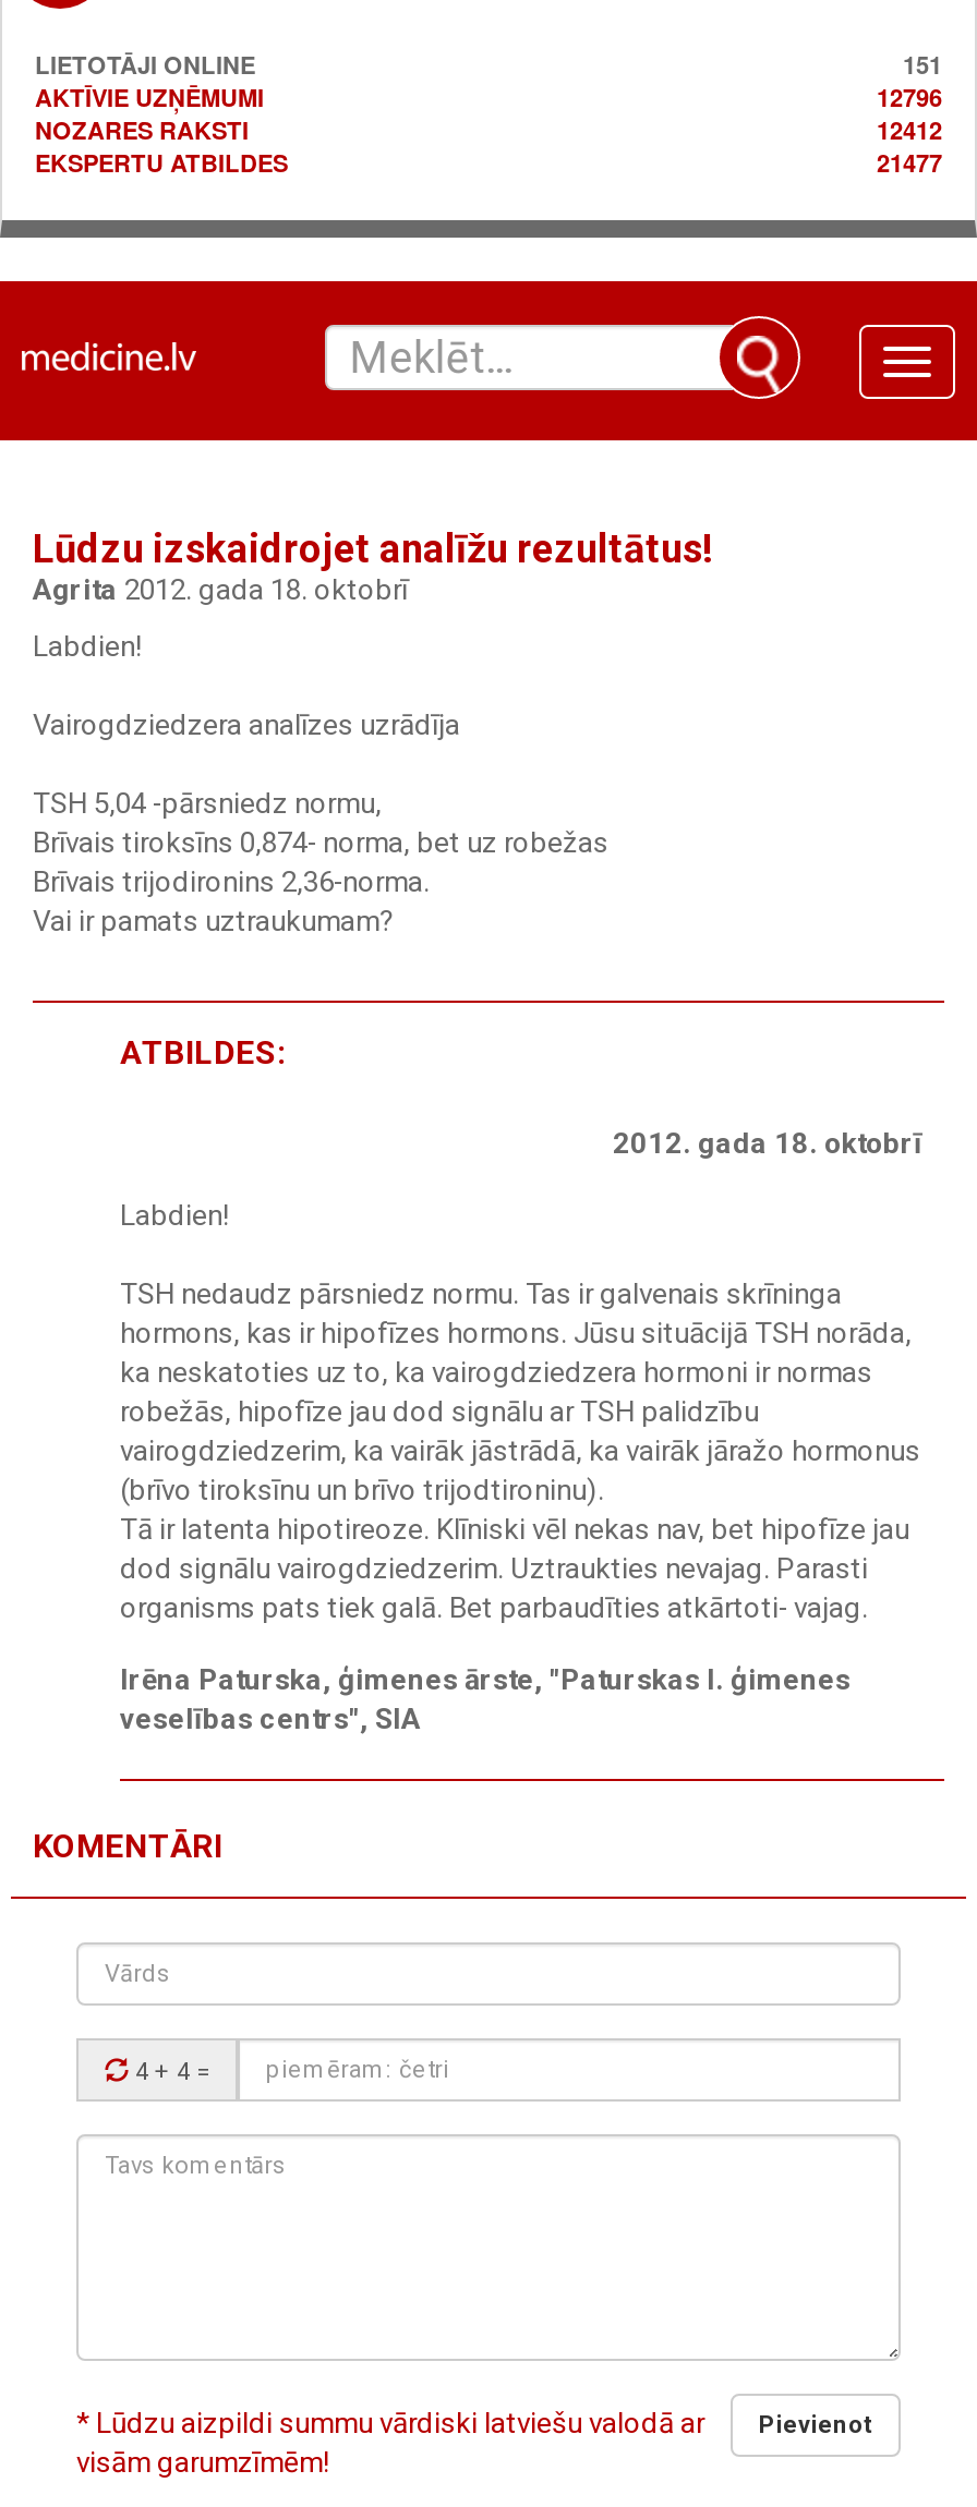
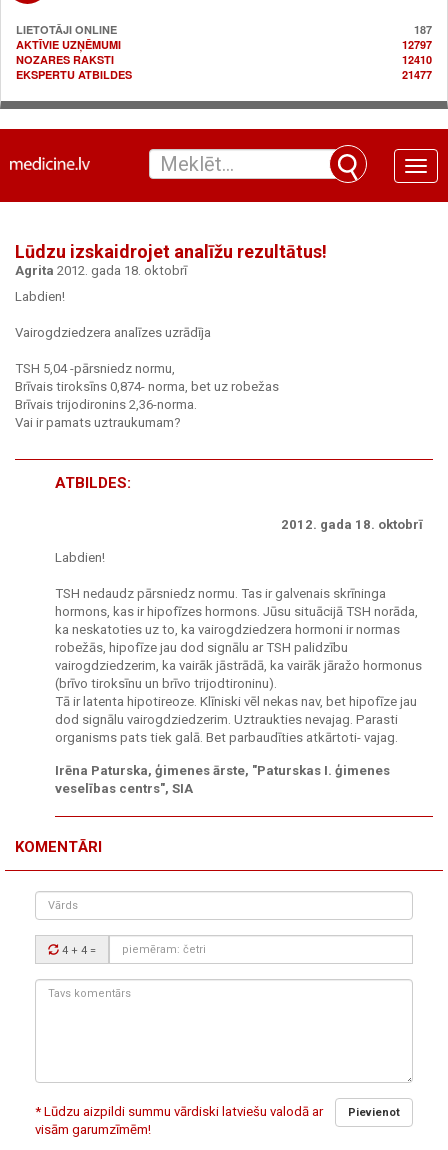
[903,48,942,81] 151 -> [414,22,432,37] 187
[877,81,942,113] 12796 -> [402,37,432,52] 12797
[877,113,942,146] 12412 -> [402,52,432,67] 12410

